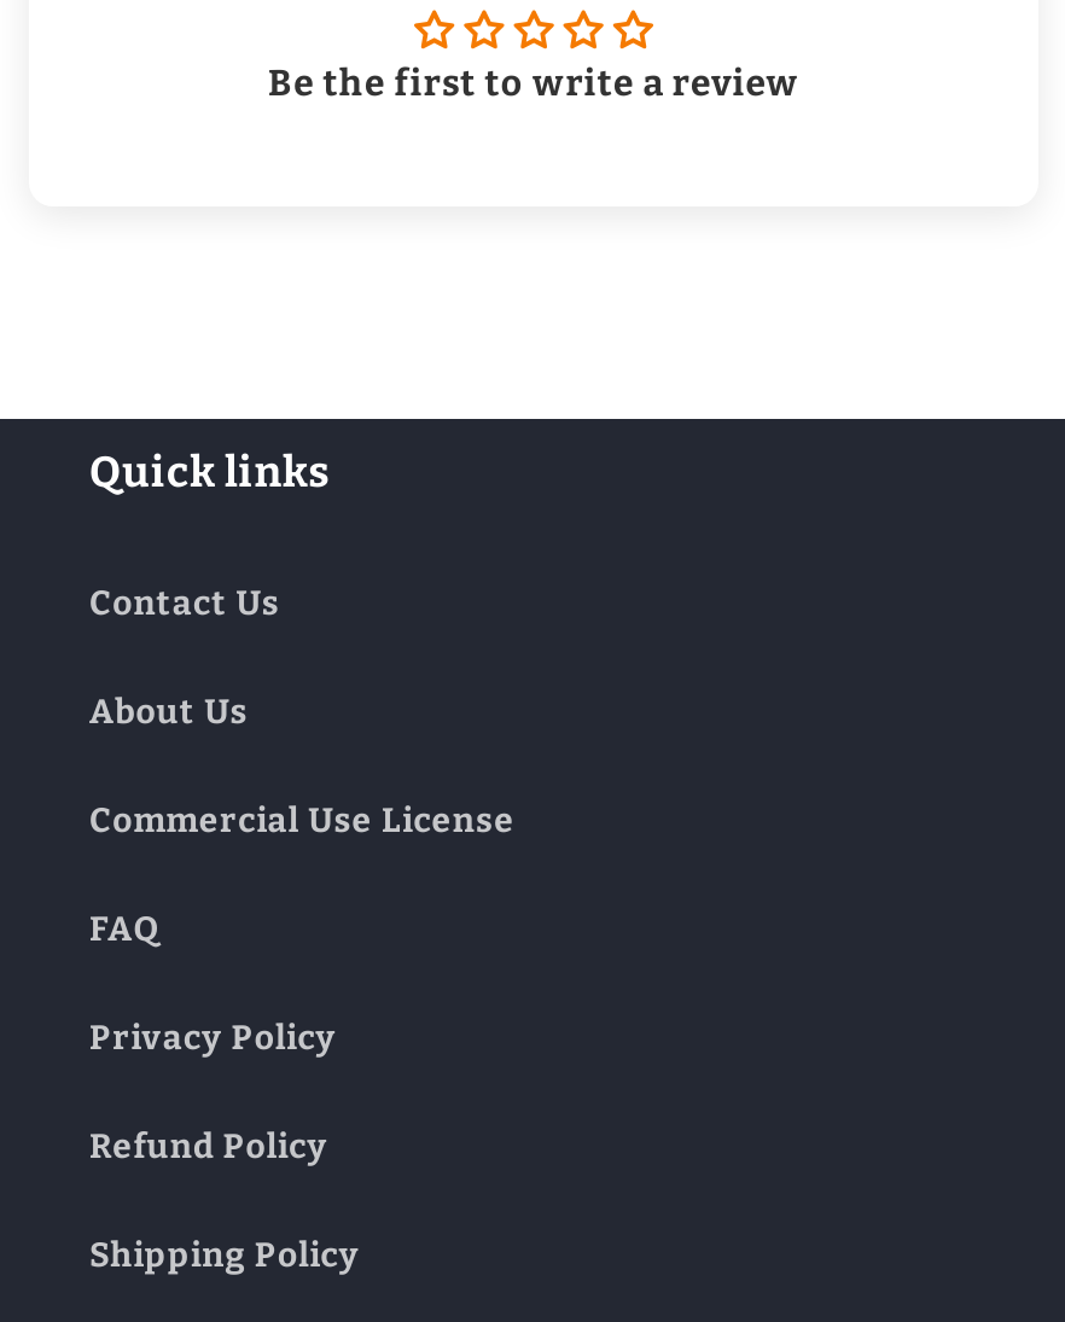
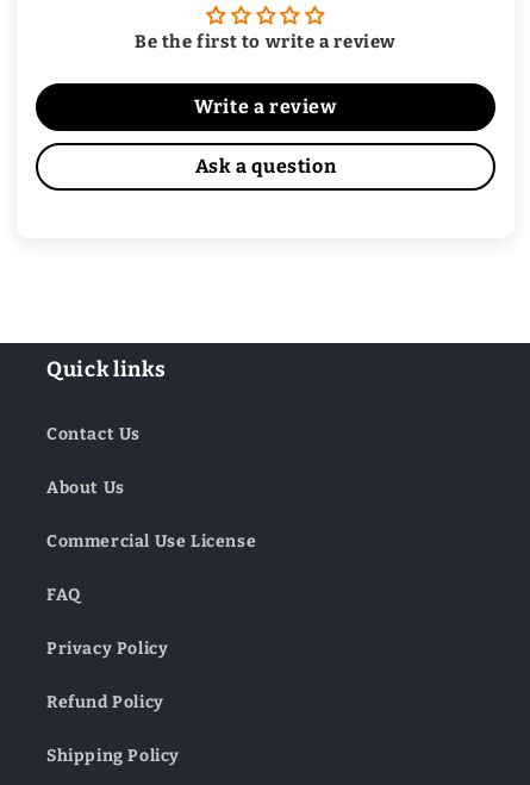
none -> [194,95,337,177] Write a review | Ask a question

